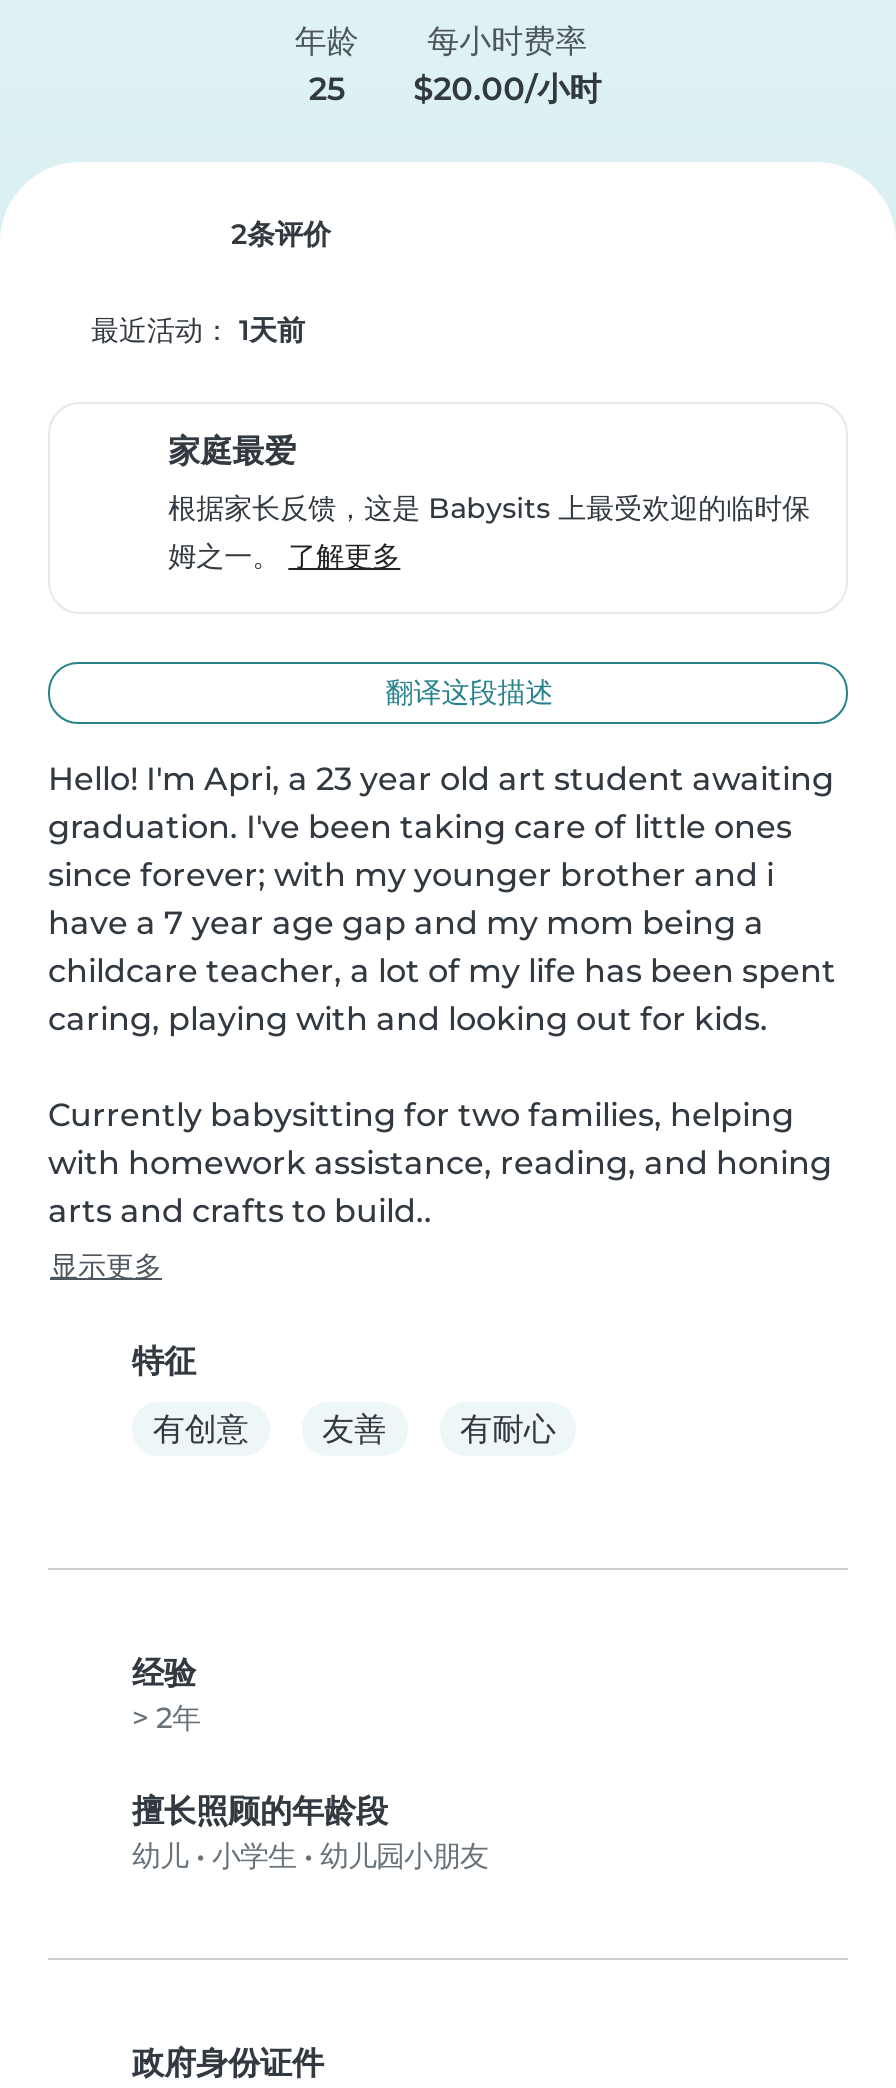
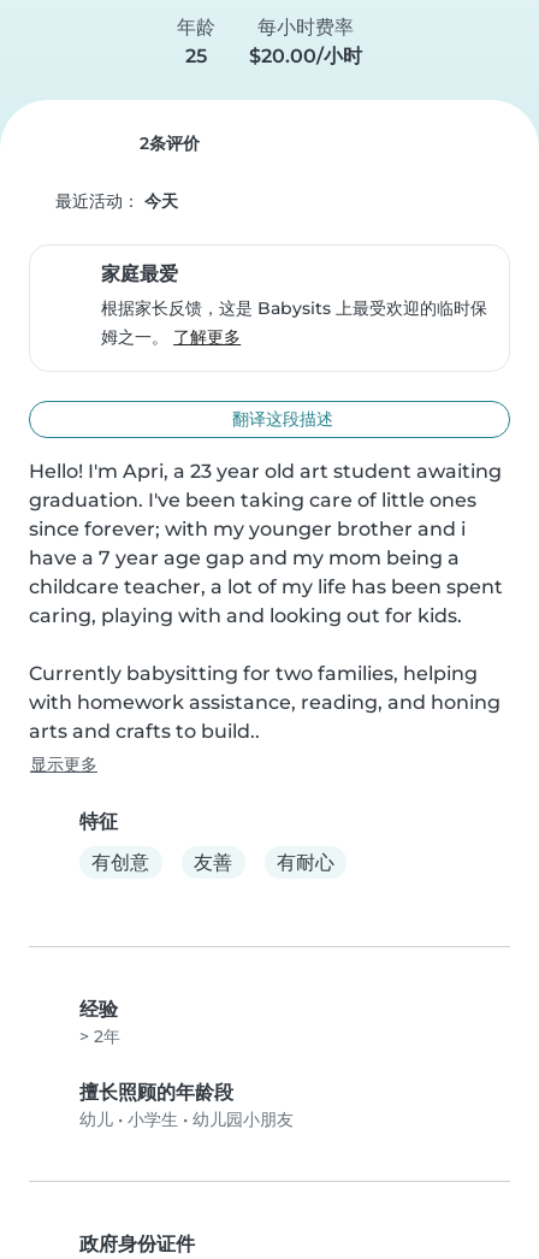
[83,312,305,348] 最近活动：1天前 -> [50,190,177,212] 最近活动：今天

